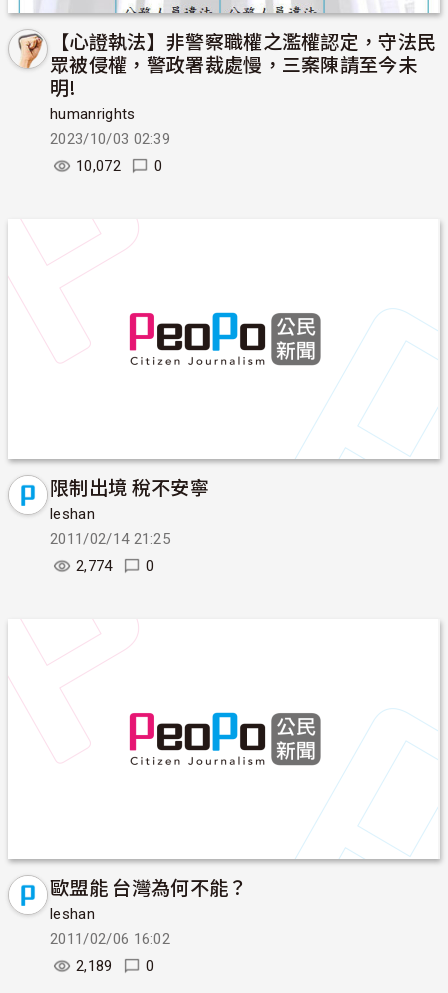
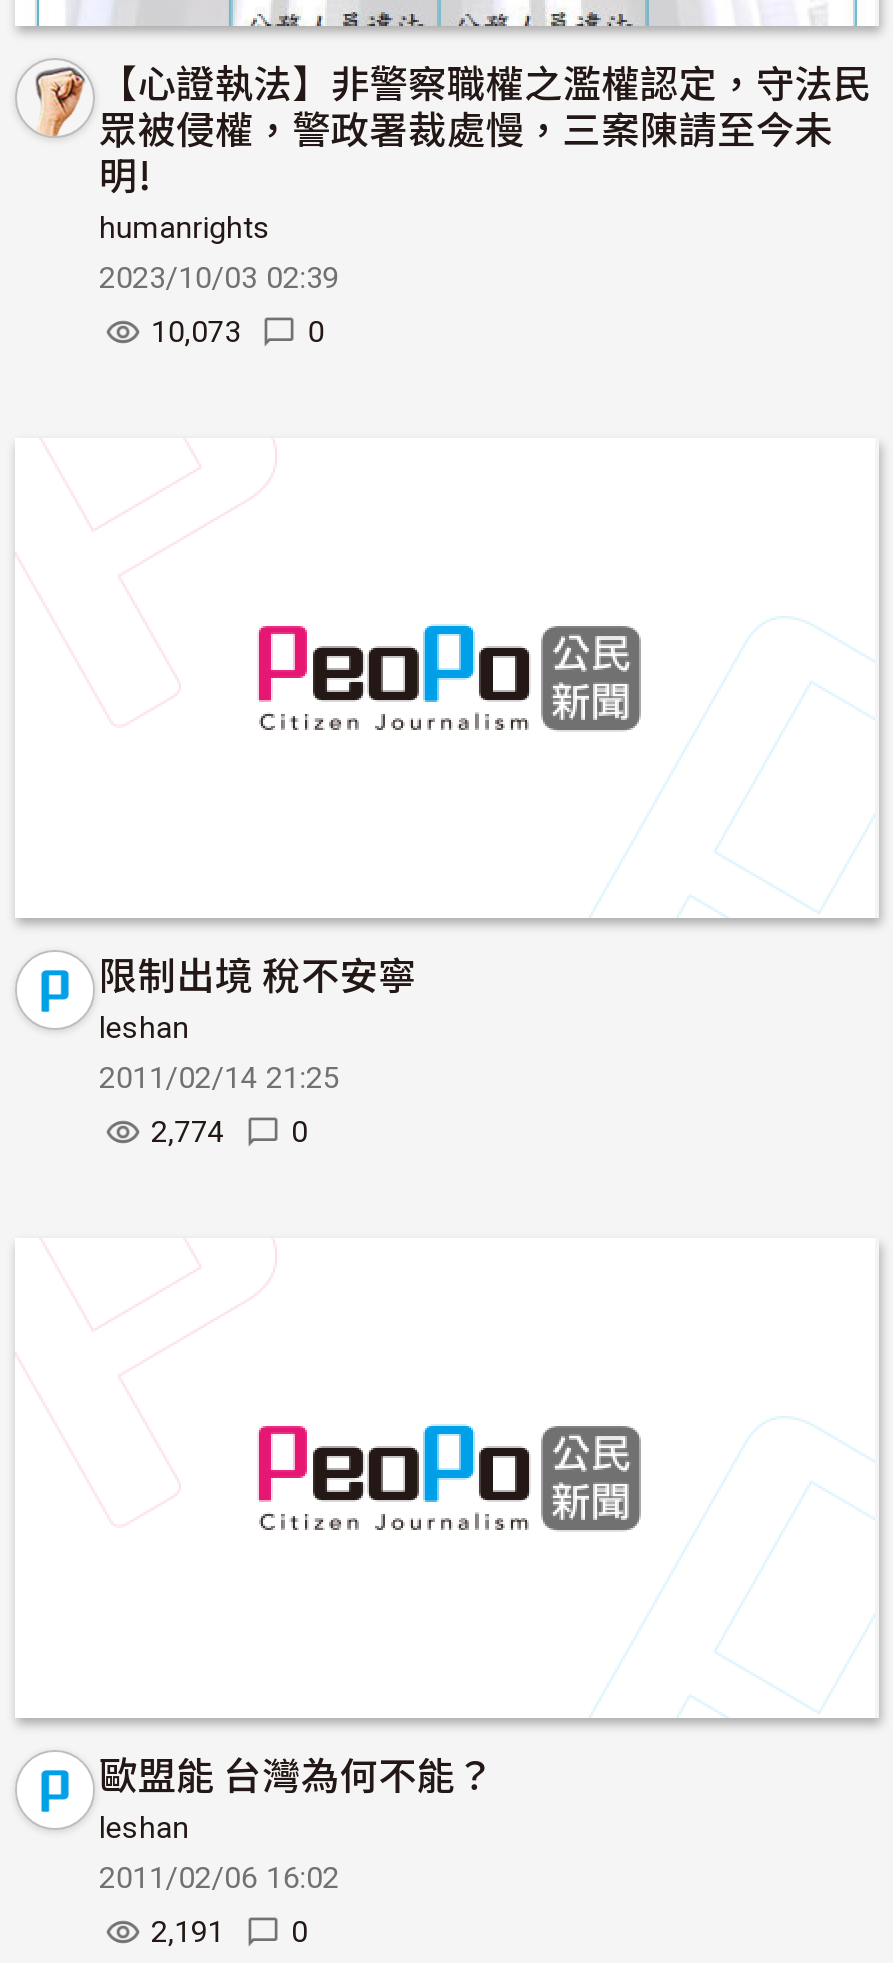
[76,157,163,175] 10,072 0 -> [151,314,324,350] 10,073 0
[76,957,154,975] 2,189 0 -> [151,1914,308,1950] 2,191 0

